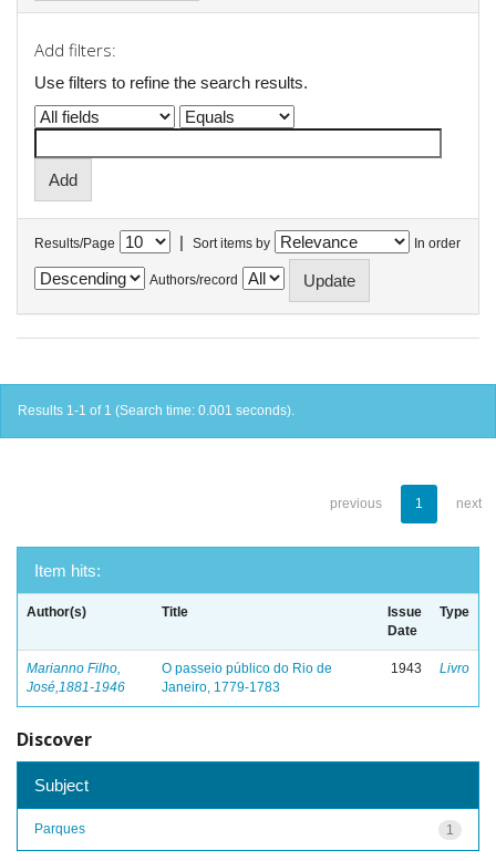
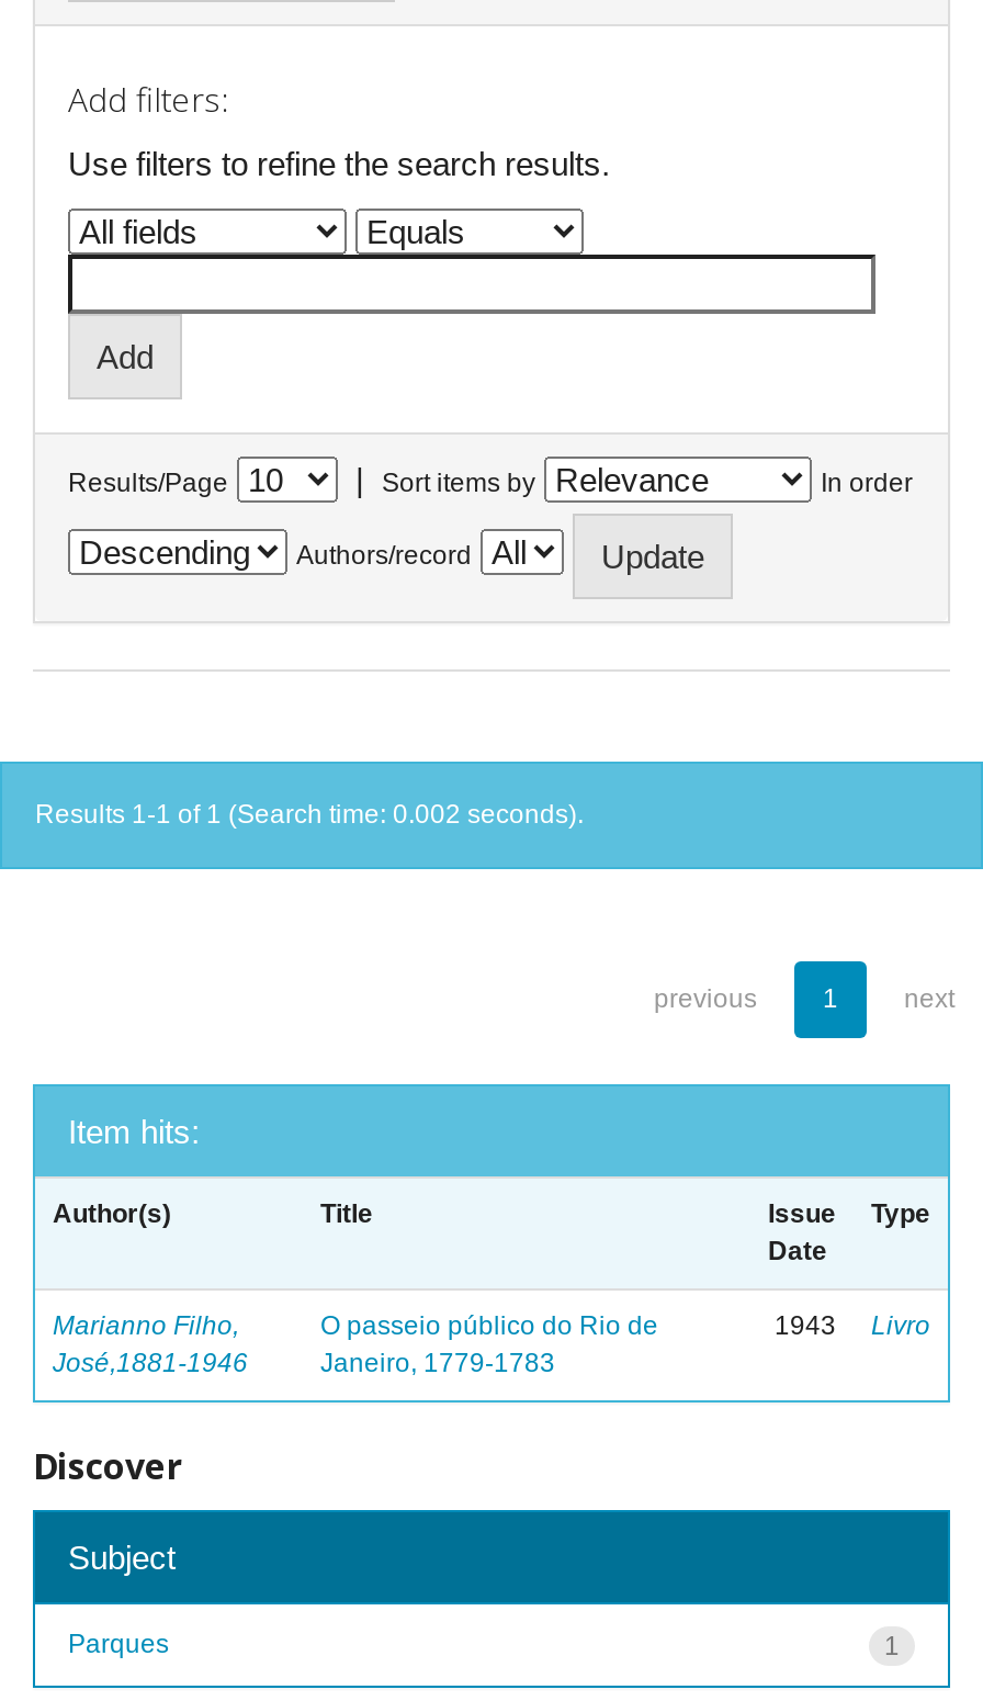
[18,403,294,418] Results 1-1 of 1 (Search time: 0.001 seconds). -> [35,799,584,830] Results 1-1 of 1 (Search time: 0.002 seconds).

